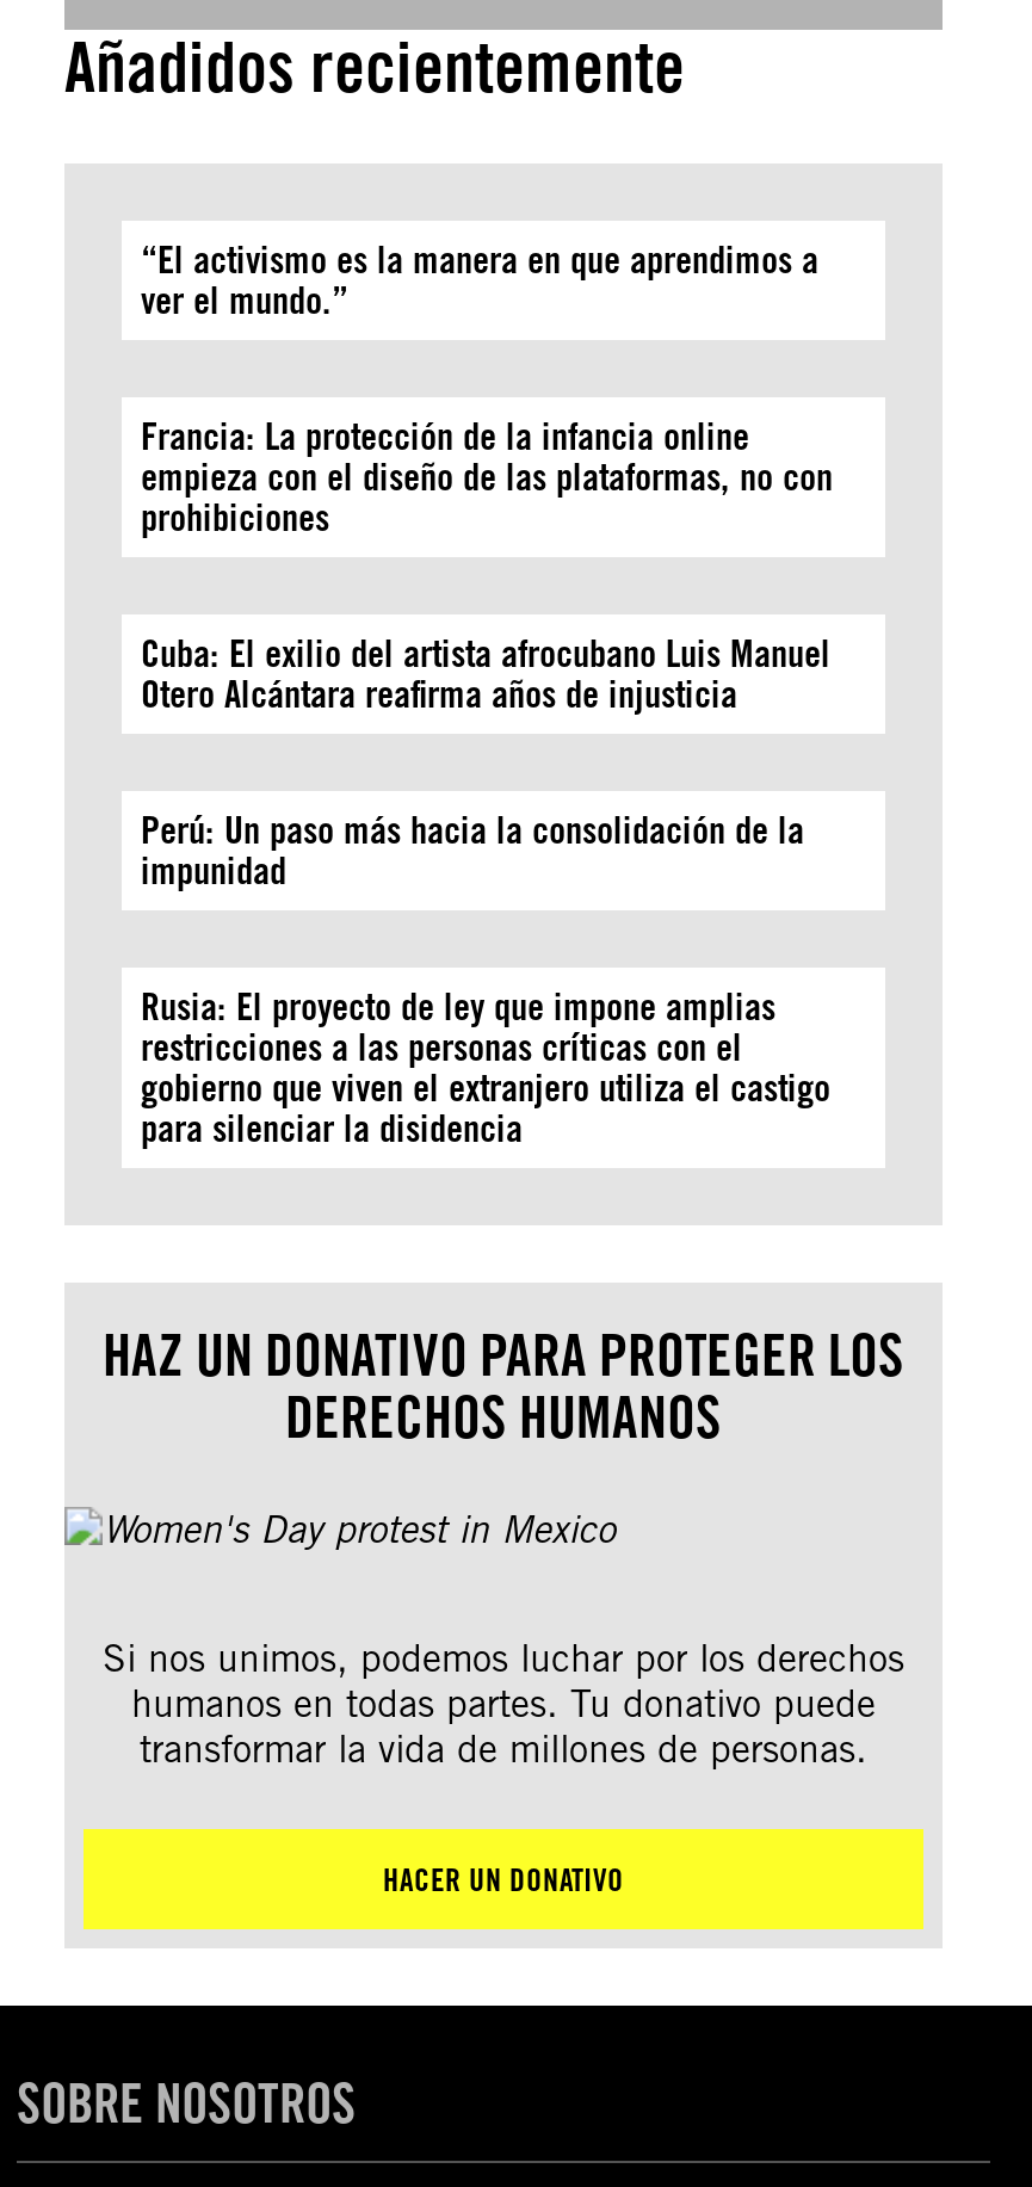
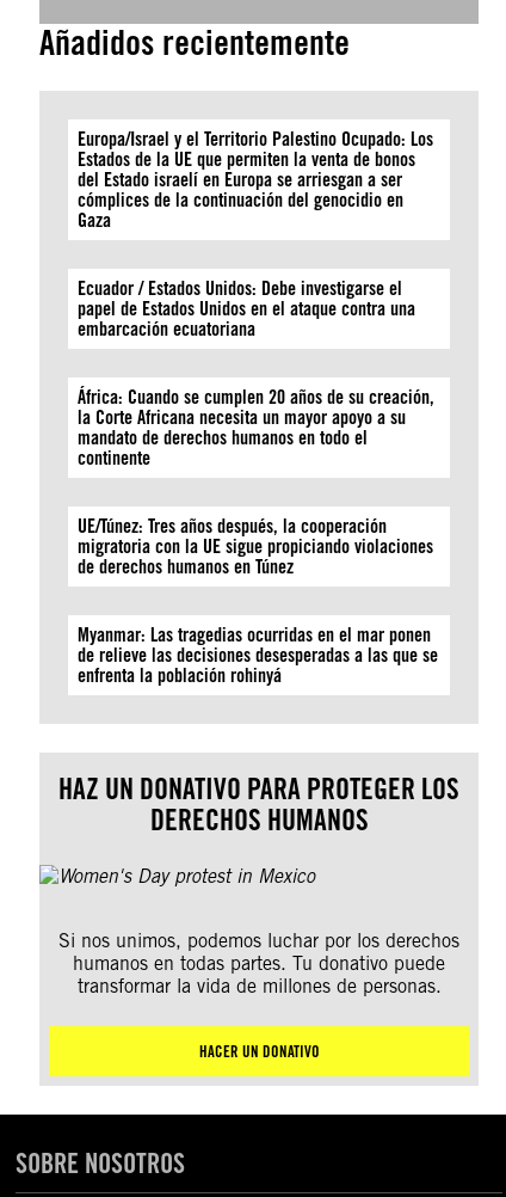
[141,237,818,323] “El activismo es la manera en que aprendimos a | ver el mundo.” -> [78,128,433,232] Europa/Israel y el Territorio Palestino Ocupado: Los | Estados de la UE que permiten la venta de bonos | del Estado israelí en Europa se arriesgan a ser | cómplices de la continuación del genocidio en | Gaza
[141,414,833,540] Francia: La protección de la infancia online | empieza con el diseño de las plataformas, no con | prohibiciones -> [78,277,415,340] Ecuador / Estados Unidos: Debe investigarse el | papel de Estados Unidos en el ataque contra una | embarcación ecuatoriana
[141,631,830,717] Cuba: El exilio del artista afrocubano Luis Manuel | Otero Alcántara reafirma años de injusticia -> [78,386,434,469] África: Cuando se cumplen 20 años de su creación, | la Corte Africana necesita un mayor apoyo a su | mandato de derechos humanos en todo el | continente
[141,808,804,894] Perú: Un paso más hacia la consolidación de la | impunidad -> [78,515,433,578] UE/Túnez: Tres años después, la cooperación | migratoria con la UE sigue propiciando violaciones | de derechos humanos en Túnez
[141,984,830,1151] Rusia: El proyecto de ley que impone amplias | restricciones a las personas críticas con el | gobierno que viven el extranjero utiliza el castigo | para silenciar la disidencia -> [78,624,438,687] Myanmar: Las tragedias ocurridas en el mar ponen | de relieve las decisiones desesperadas a las que se | enfrenta la población rohinyá

